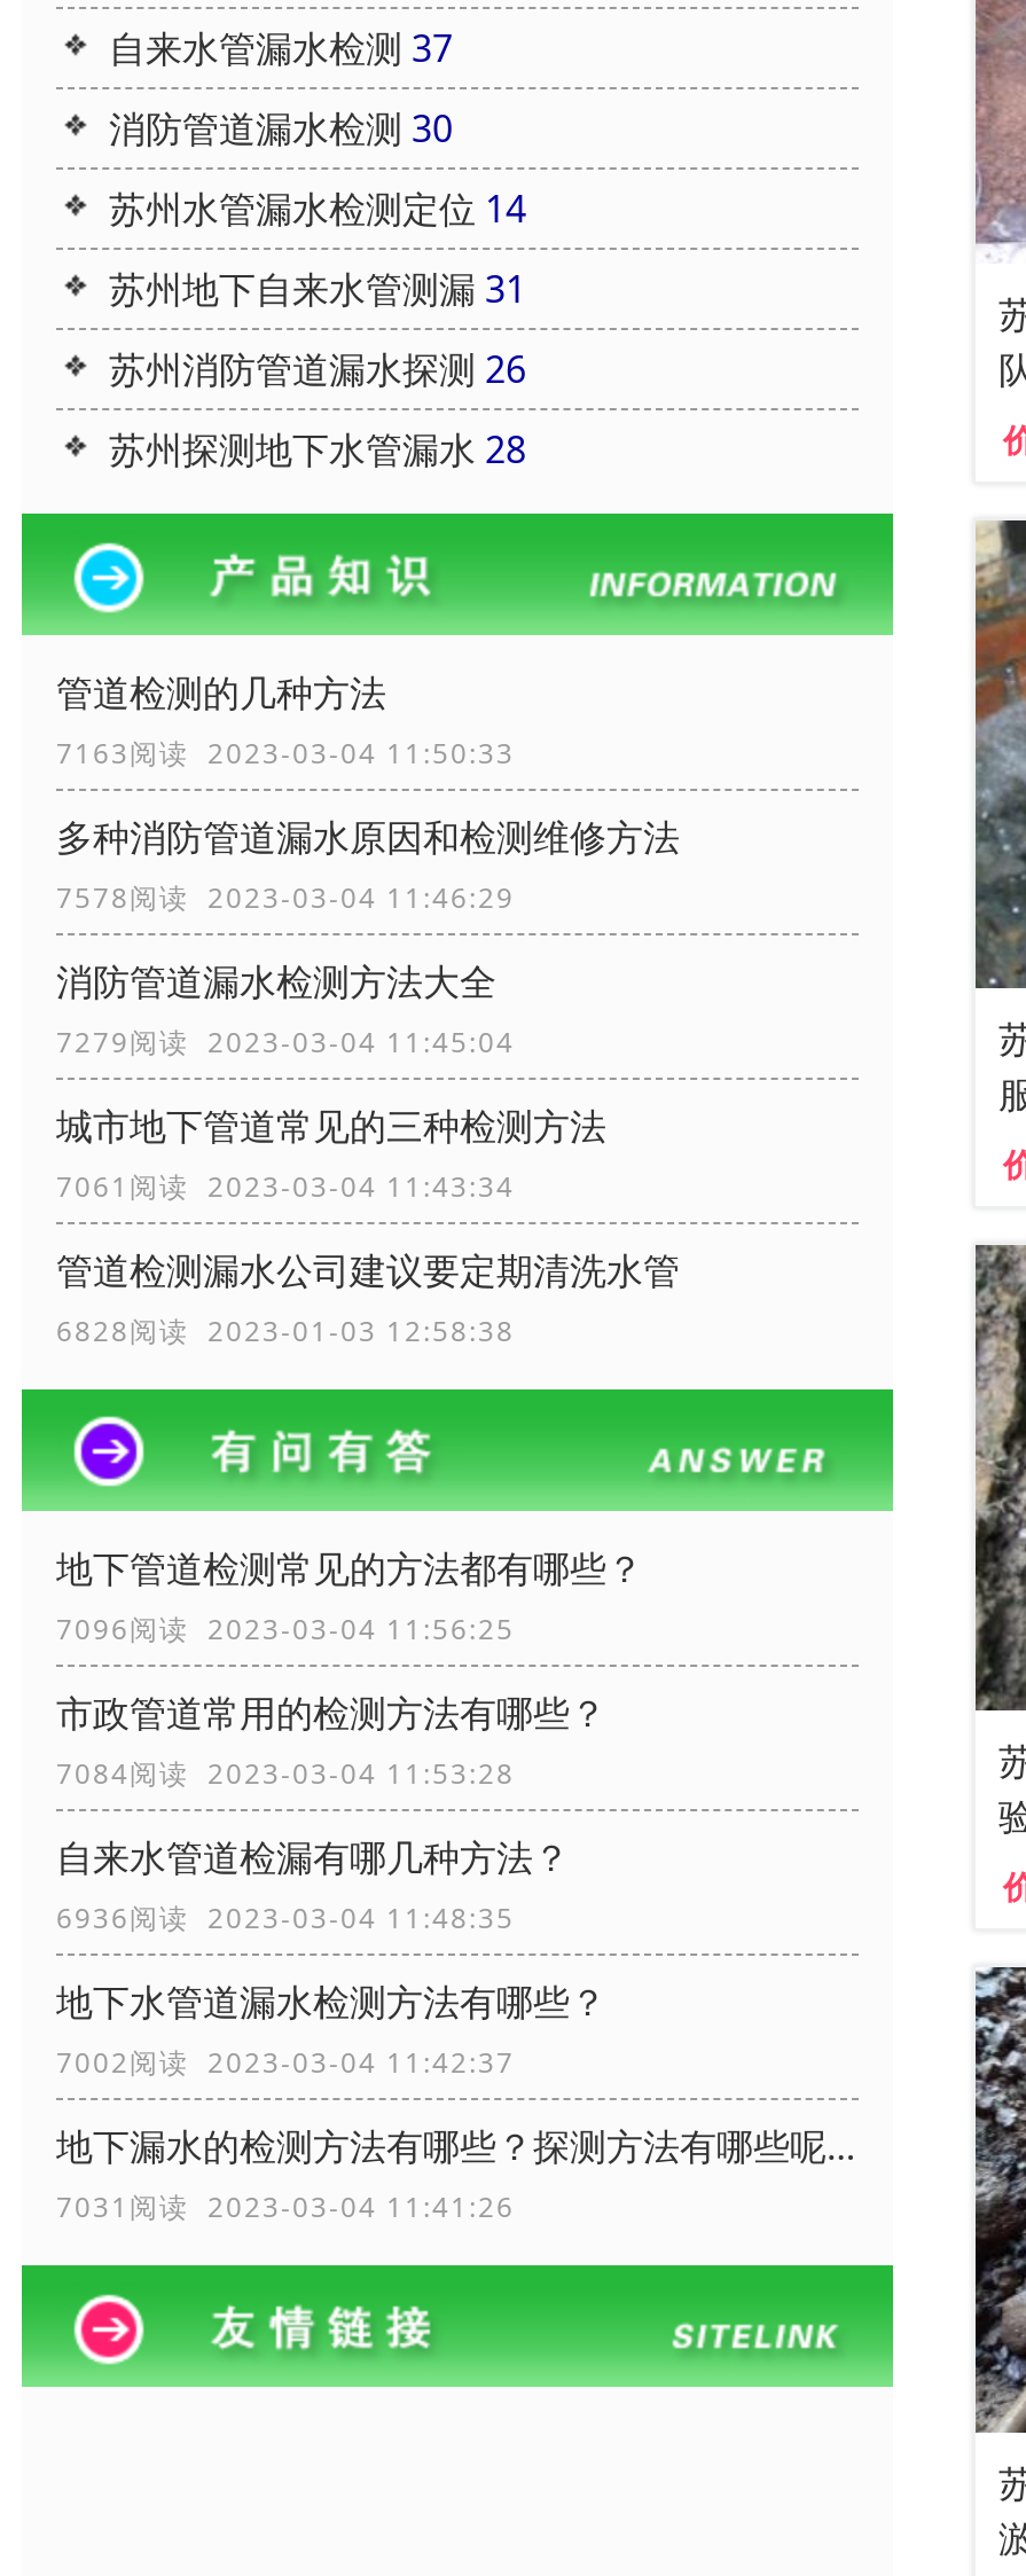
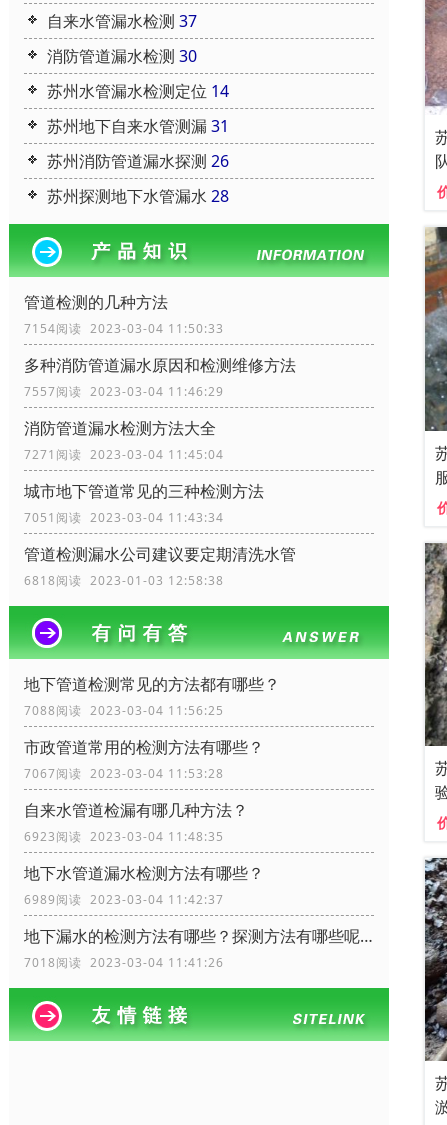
[56,734,515,773] 7163阅读 2023-03-04 11:50:33 -> [24,320,224,337] 7154阅读 2023-03-04 11:50:33
[56,878,515,917] 7578阅读 2023-03-04 11:46:29 -> [24,383,224,400] 7557阅读 2023-03-04 11:46:29
[56,1023,515,1062] 7279阅读 2023-03-04 11:45:04 -> [24,446,224,463] 7271阅读 2023-03-04 11:45:04
[56,1167,515,1206] 7061阅读 2023-03-04 11:43:34 -> [24,509,224,526] 7051阅读 2023-03-04 11:43:34
[56,1312,515,1351] 6828阅读 2023-01-03 12:58:38 -> [24,572,224,589] 6818阅读 2023-01-03 12:58:38
[56,1610,515,1649] 7096阅读 2023-03-04 11:56:25 -> [24,702,224,719] 7088阅读 2023-03-04 11:56:25
[56,1754,515,1793] 7084阅读 2023-03-04 11:53:28 -> [24,765,224,782] 7067阅读 2023-03-04 11:53:28
[56,1899,515,1938] 6936阅读 2023-03-04 11:48:35 -> [24,828,224,845] 6923阅读 2023-03-04 11:48:35
[56,2043,515,2082] 7002阅读 2023-03-04 11:42:37 -> [24,891,224,908] 6989阅读 2023-03-04 11:42:37
[56,2188,515,2227] 7031阅读 2023-03-04 11:41:26 -> [24,954,224,971] 7018阅读 2023-03-04 11:41:26

